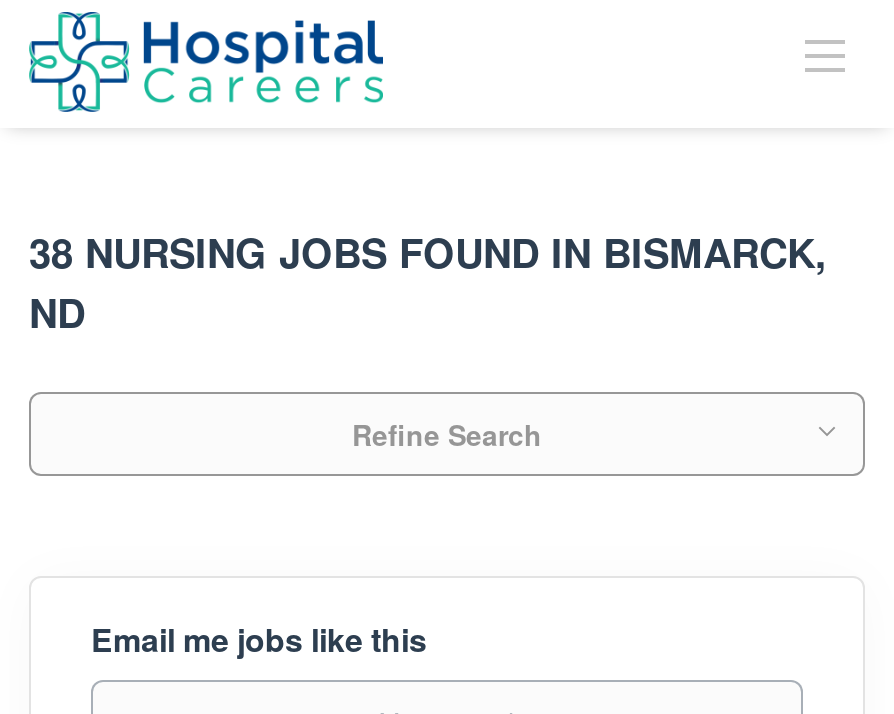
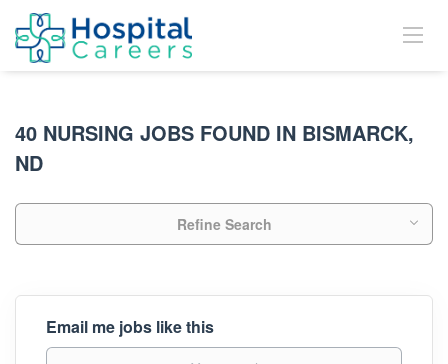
[29,222,827,280] 38 NURSING JOBS FOUND IN BISMARCK, -> [15,118,414,147] 40 NURSING JOBS FOUND IN BISMARCK,

